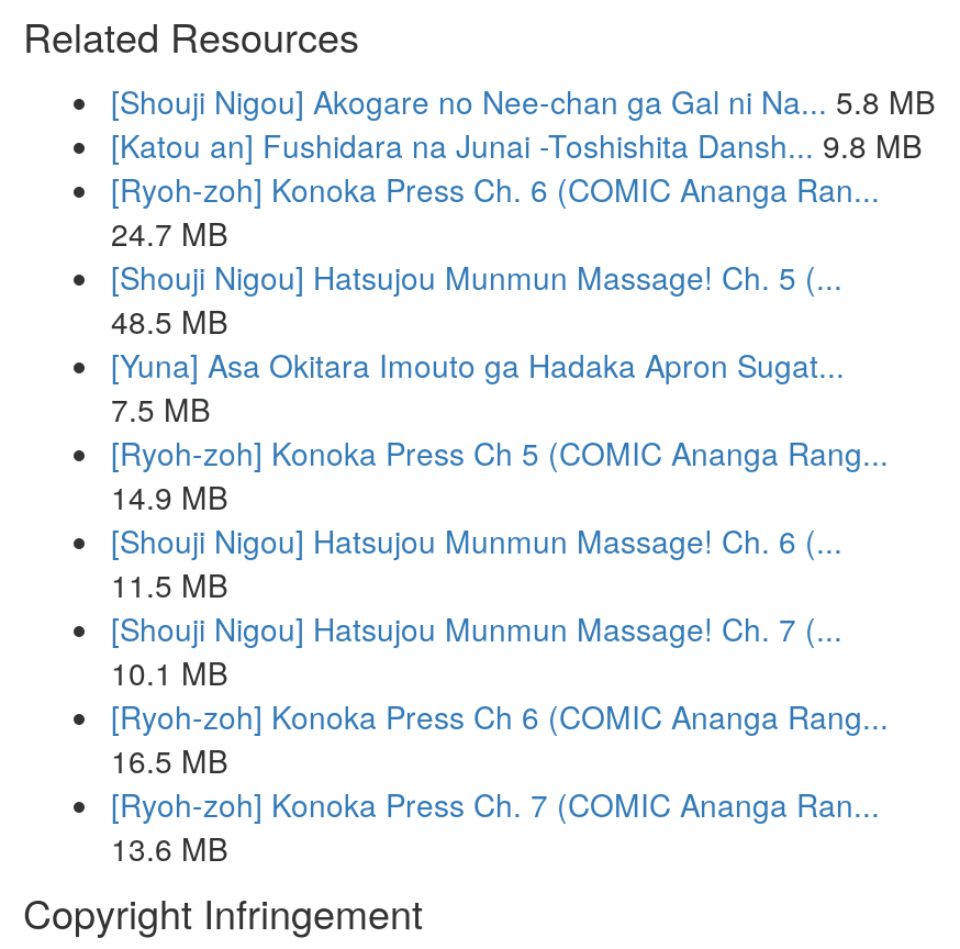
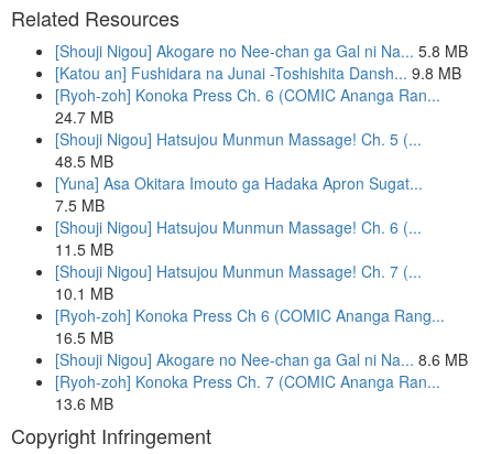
[111,431,889,518] [Ryoh-zoh] Konoka Press Ch 5 (COMIC Ananga Rang... | 14.9 MB -> none
moved [111,518,889,782] -> [55,216,445,348]: [Shouji Nigou] Hatsujou Munmun Massage! Ch. 6 (... | 11.5 MB | [Shouji Nigou] Hatsujou Munmun Massage! Ch. 7 (... | 10.1 MB | [Ryoh-zoh] Konoka Press Ch 6 (COMIC Ananga Rang... | 16.5 MB
none -> [55,348,468,370] [Shouji Nigou] Akogare no Nee-chan ga Gal ni Na... 8.6 MB

